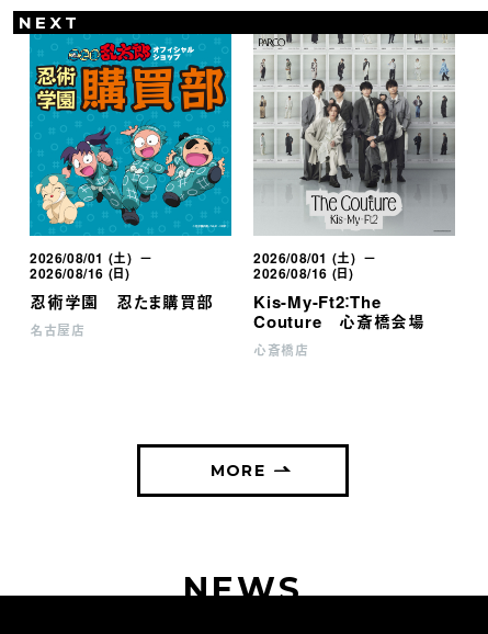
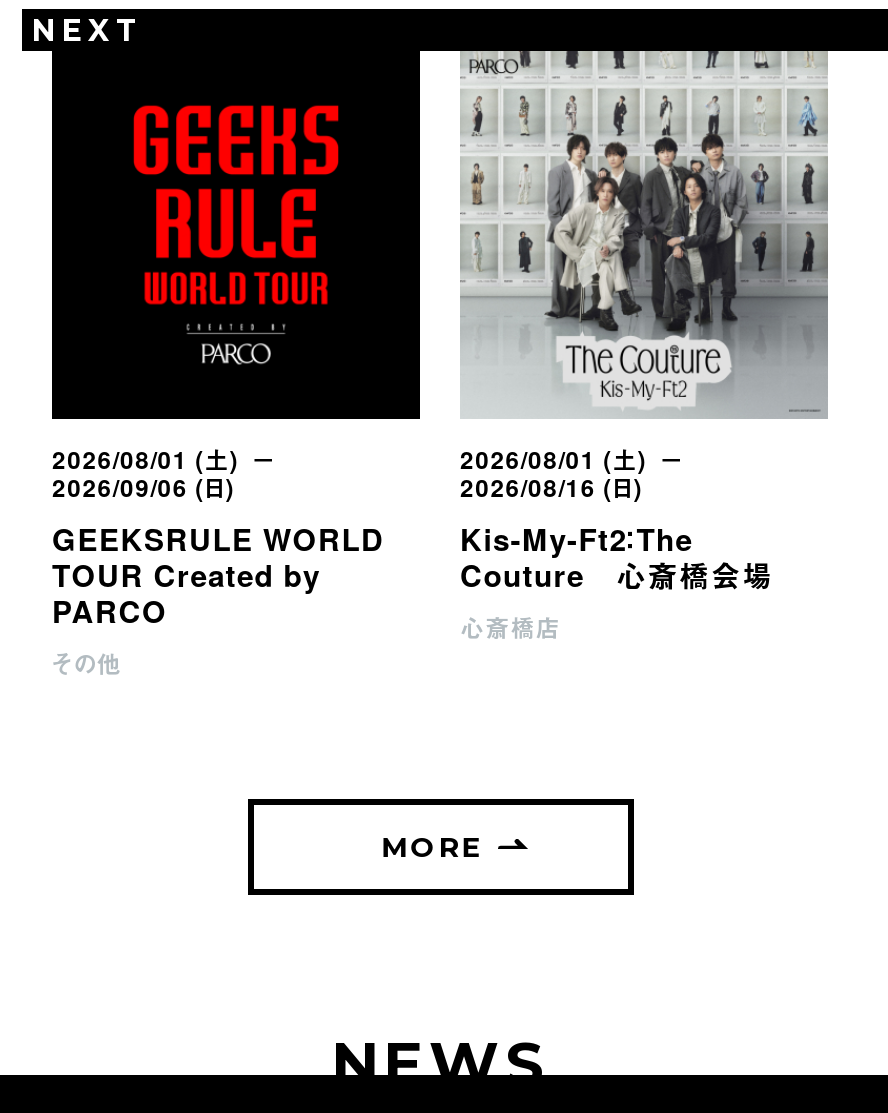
[29,33,232,340] [image] | 2026/08/16 (日) | 忍術学園 忍たま購買部 | 名古屋店 -> [50,51,422,681] [image] | 2026/09/06 (日) | GEEKSRULE WORLD | TOUR Created by | PARCO | その他

